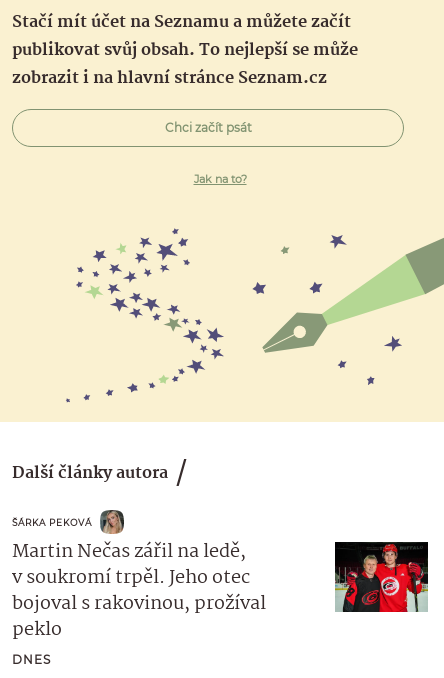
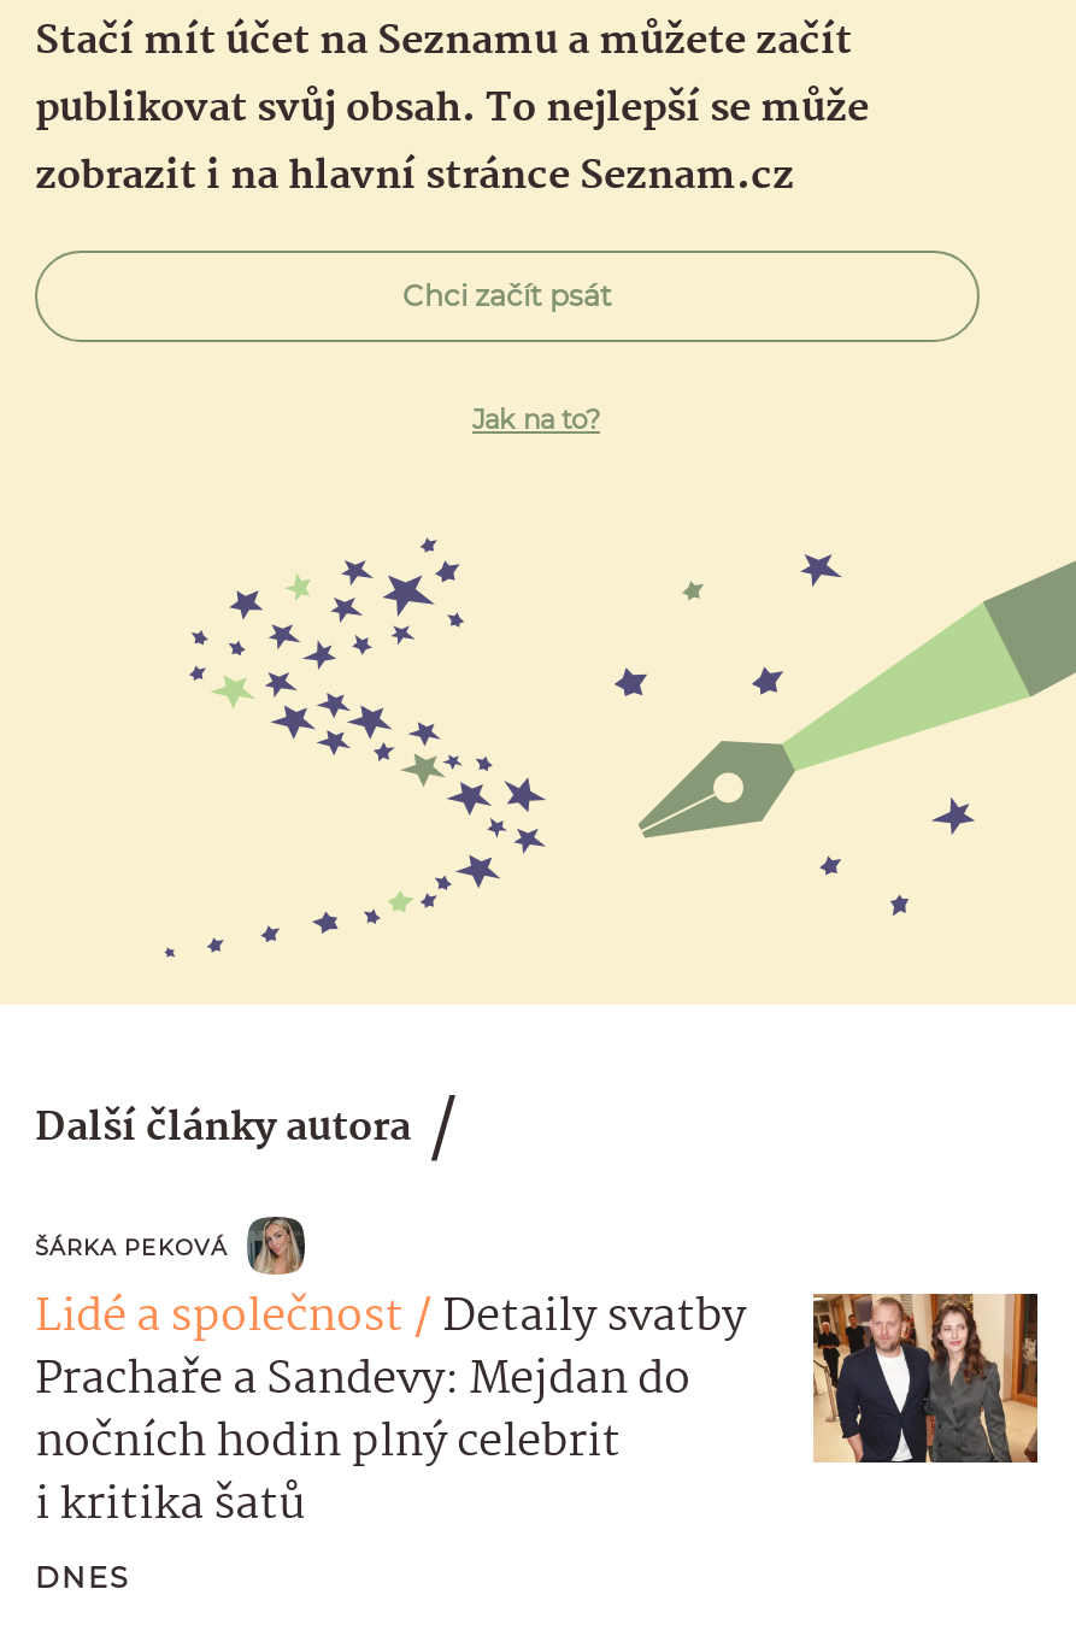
[12,537,266,645] Martin Nečas zářil na ledě, | v soukromí trpěl. Jeho otec | bojoval s rakovinou, prožíval | peklo -> [35,1281,746,1542] Lidé a společnost Detaily svatby | Prachaře a Sandevy: Mejdan do | nočních hodin plný celebrit | i kritika šatů
[334,541,428,613] [image] -> [811,1291,1040,1465] [image]

